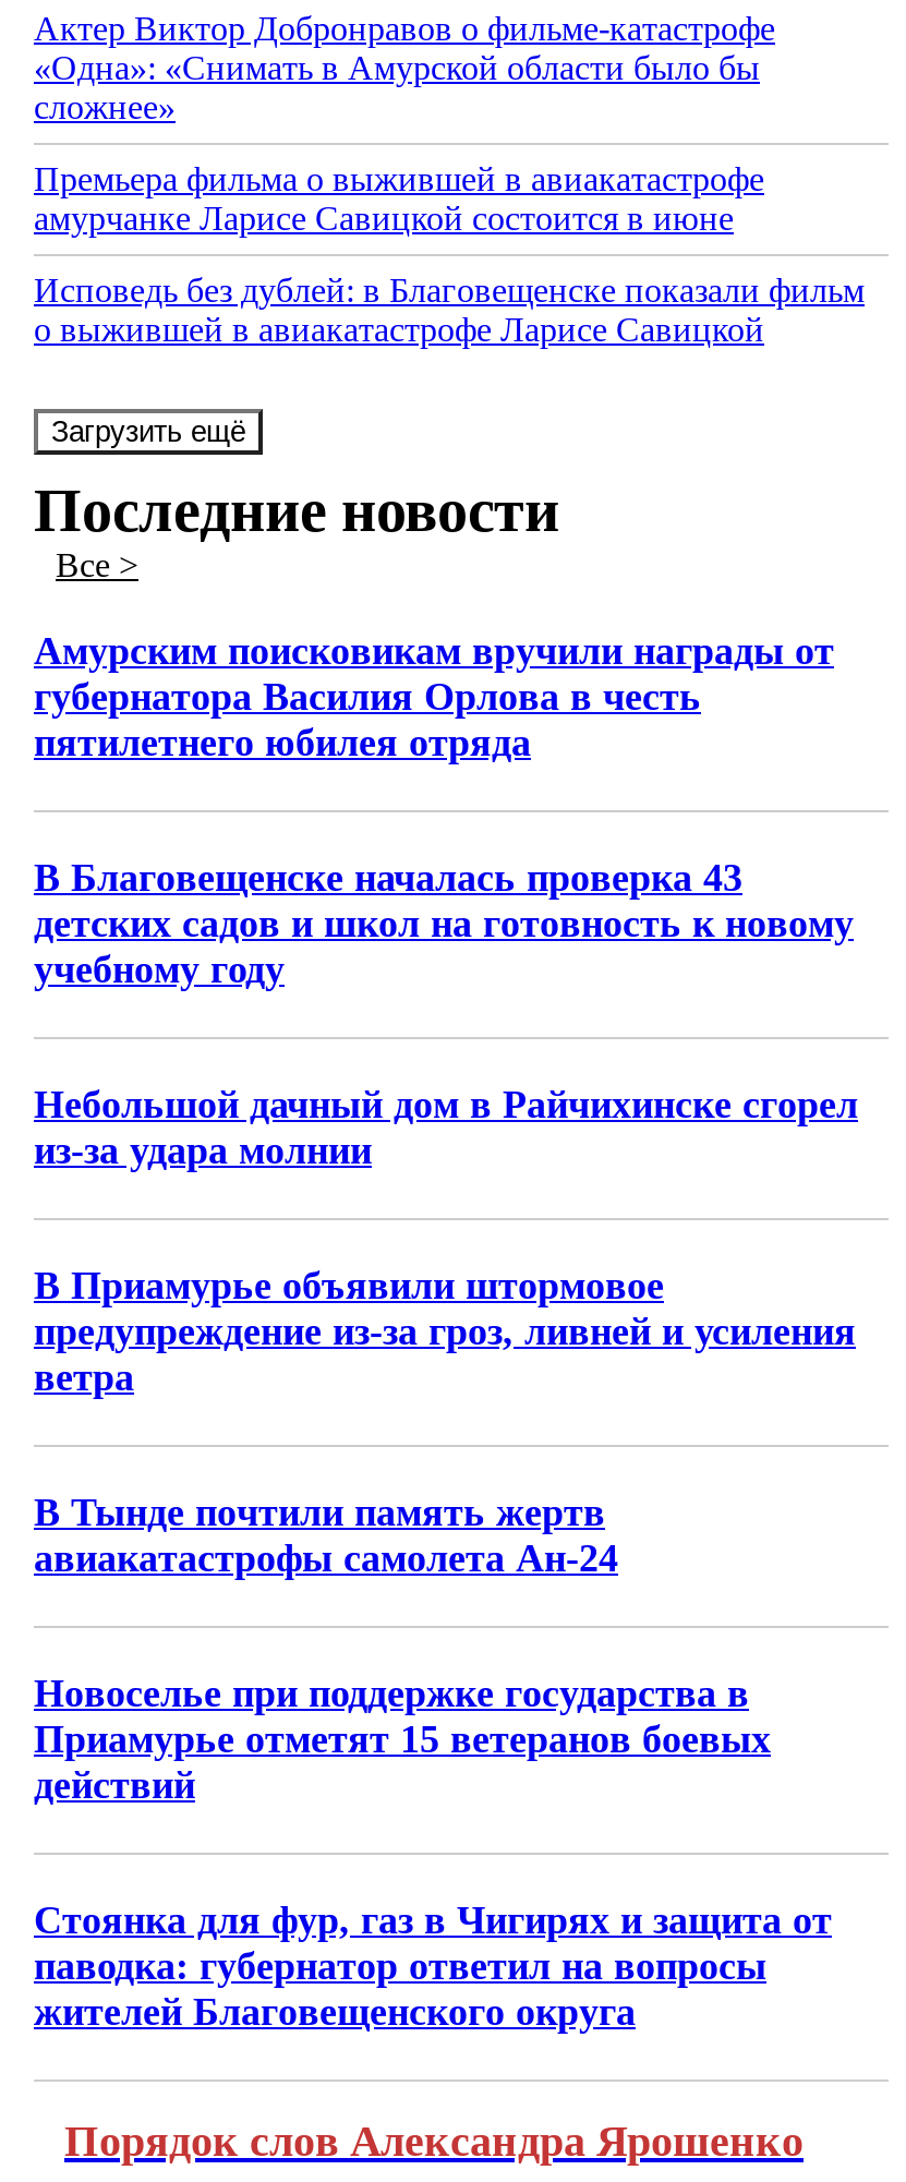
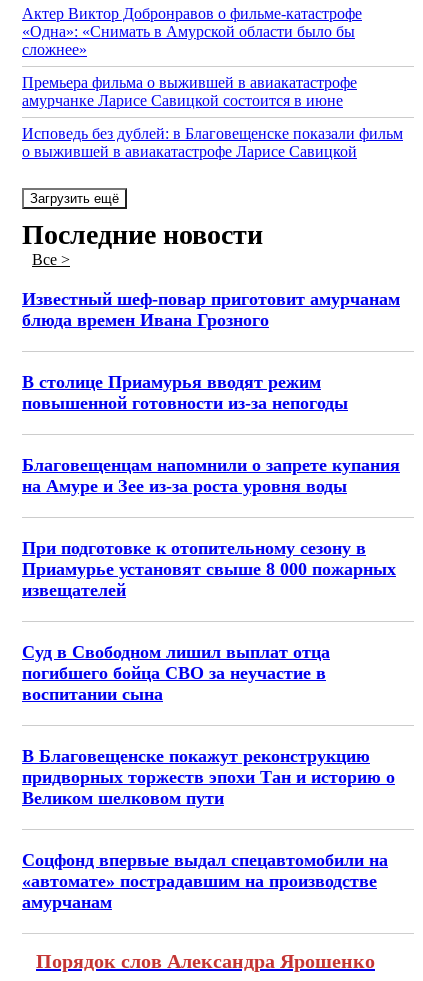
[34,630,834,765] Амурским поисковикам вручили награды от | губернатора Василия Орлова в честь | пятилетнего юбилея отряда -> [22,289,400,330] Известный шеф-повар приготовит амурчанам | блюда времен Ивана Грозного
[34,857,854,992] В Благовещенске началась проверка 43 | детских садов и школ на готовность к новому | учебному году -> [22,372,348,413] В столице Приамурья вводят режим | повышенной готовности из-за непогоды
[34,1083,858,1173] Небольшой дачный дом в Райчихинске сгорел | из-за удара молнии -> [22,455,400,496] Благовещенцам напомнили о запрете купания | на Амуре и Зее из-за роста уровня воды
[34,1264,856,1400] В Приамурье объявили штормовое | предупреждение из-за гроз, ливней и усиления | ветра -> [22,538,396,600] При подготовке к отопительному сезону в | Приамурье установят свыше 8 000 пожарных | извещателей
[34,1491,618,1581] В Тынде почтили память жертв | авиакатастрофы самолета Ан-24 -> [22,642,330,704] Суд в Свободном лишил выплат отца | погибшего бойца СВО за неучастие в | воспитании сына
[34,1672,771,1808] Новоселье при поддержке государства в | Приамурье отметят 15 ветеранов боевых | действий -> [22,746,395,808] В Благовещенске покажут реконструкцию | придворных торжеств эпохи Тан и историю о | Великом шелковом пути
[34,1899,832,2034] Стоянка для фур, газ в Чигирях и защита от | паводка: губернатор ответил на вопросы | жителей Благовещенского округа -> [22,850,388,912] Соцфонд впервые выдал спецавтомобили на | «автомате» пострадавшим на производстве | амурчанам

